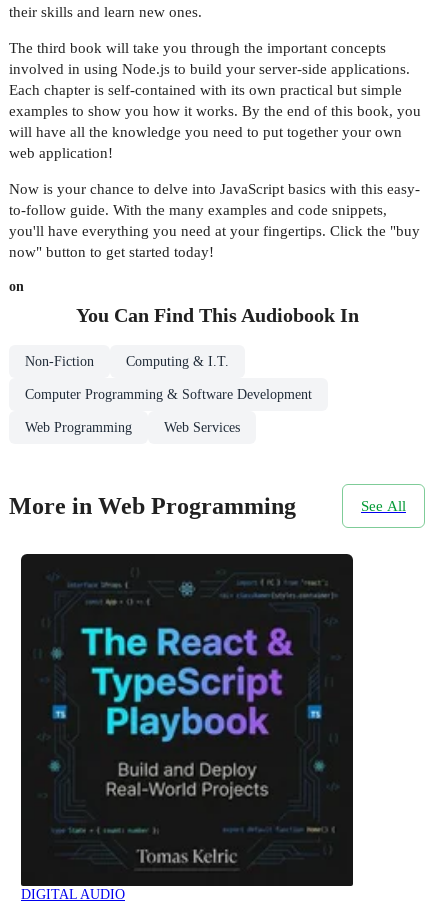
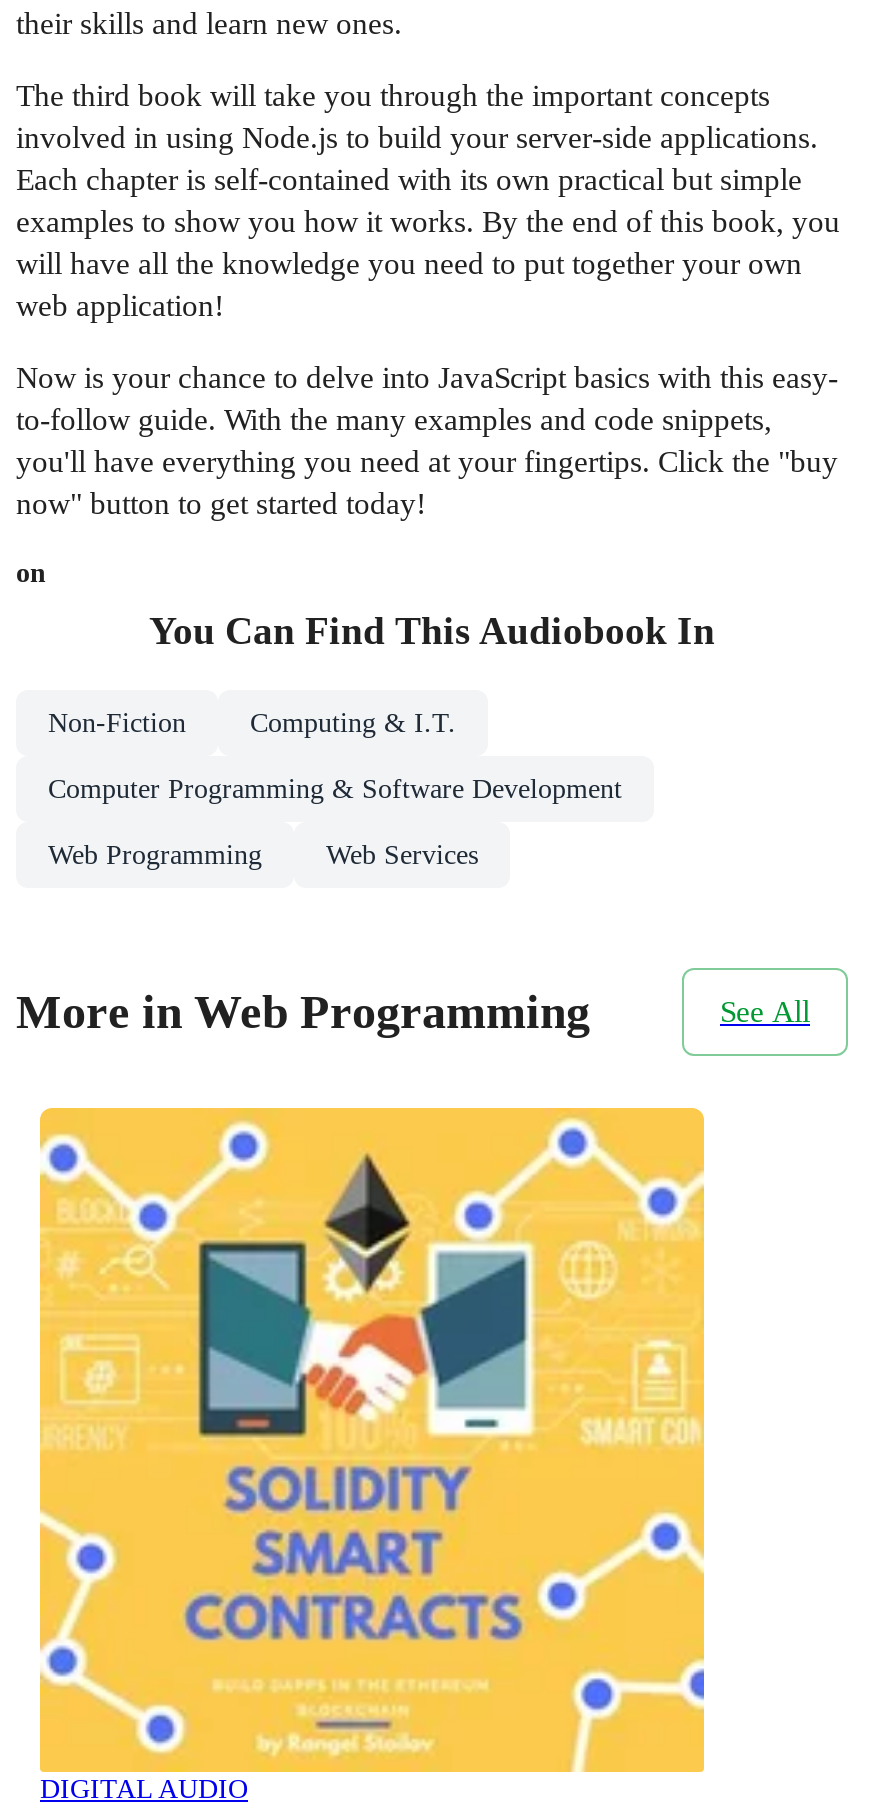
[20,553,354,887] [image] -> [38,1106,706,1774] [image]

